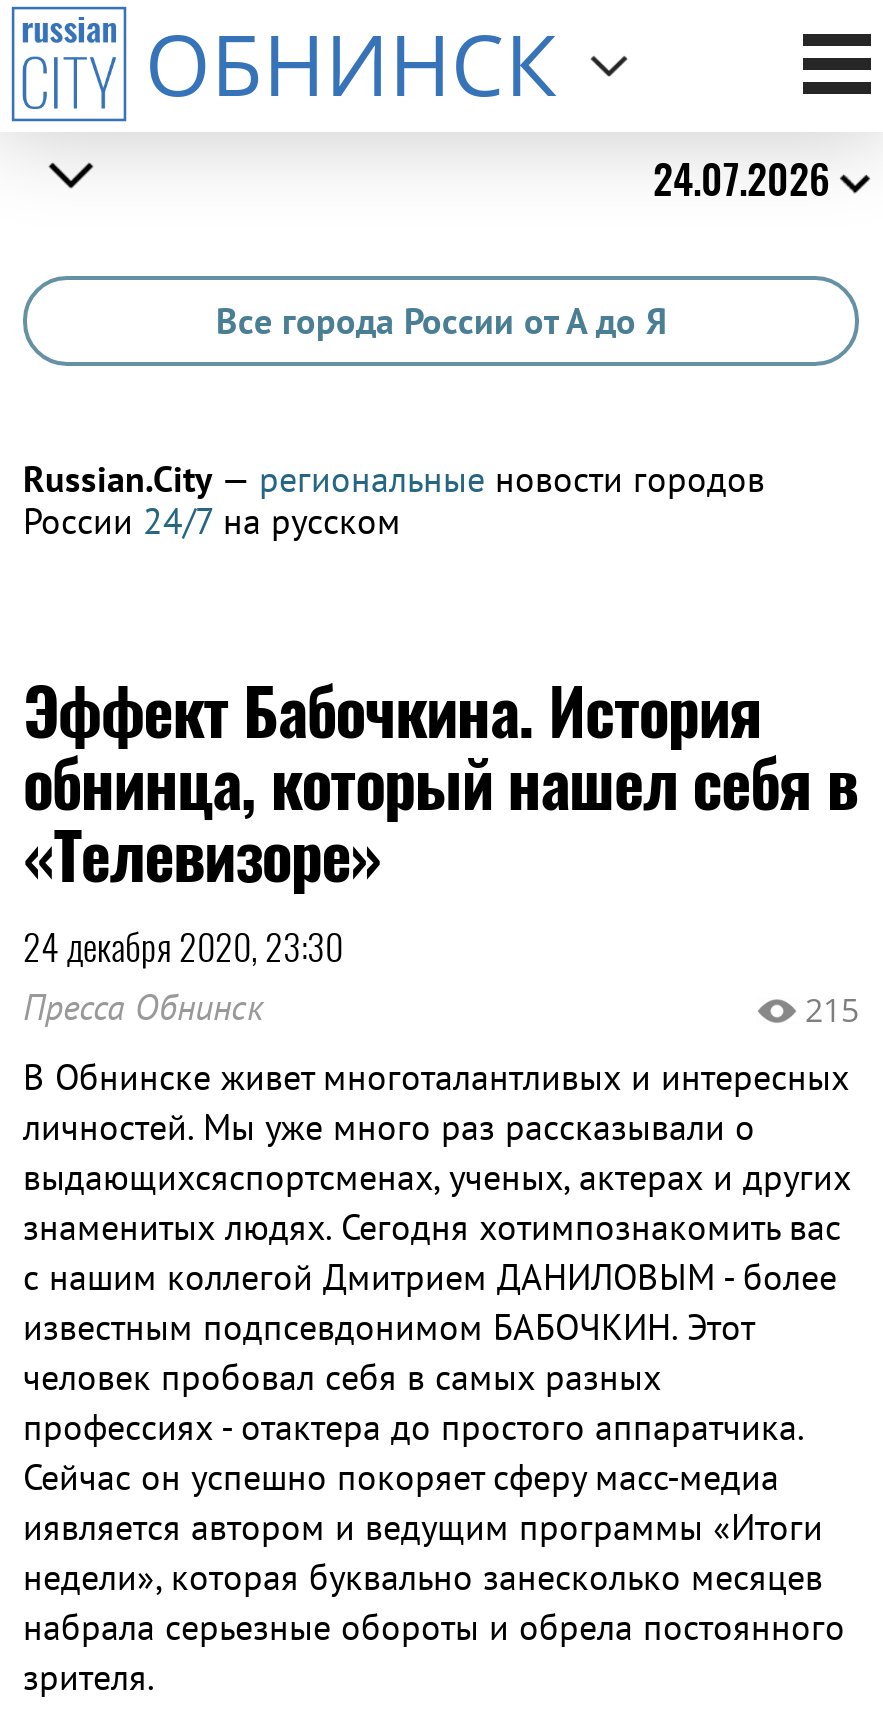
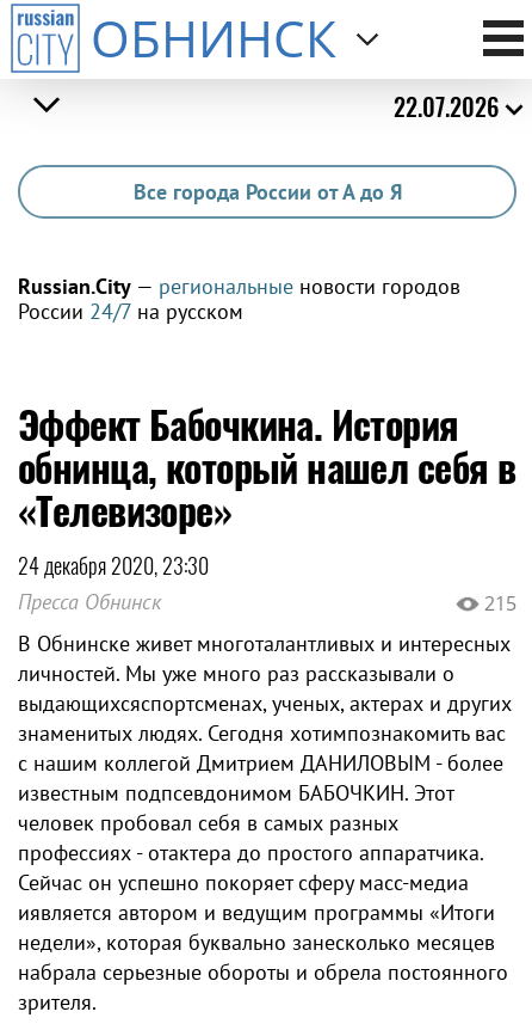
[653,148,829,208] 24.07.2026 -> [394,88,499,124] 22.07.2026

